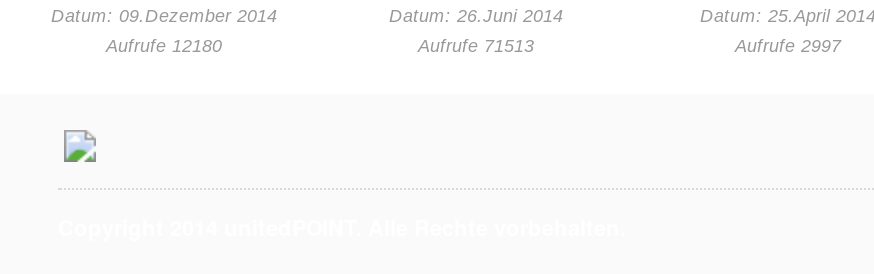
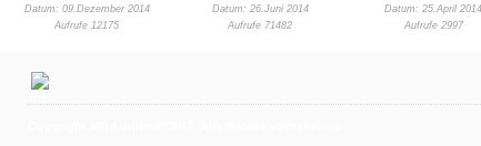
[106,36,222,56] Aufrufe 12180 -> [54,20,119,31] Aufrufe 12175
[418,36,534,56] Aufrufe 71513 -> [228,20,292,31] Aufrufe 71482

